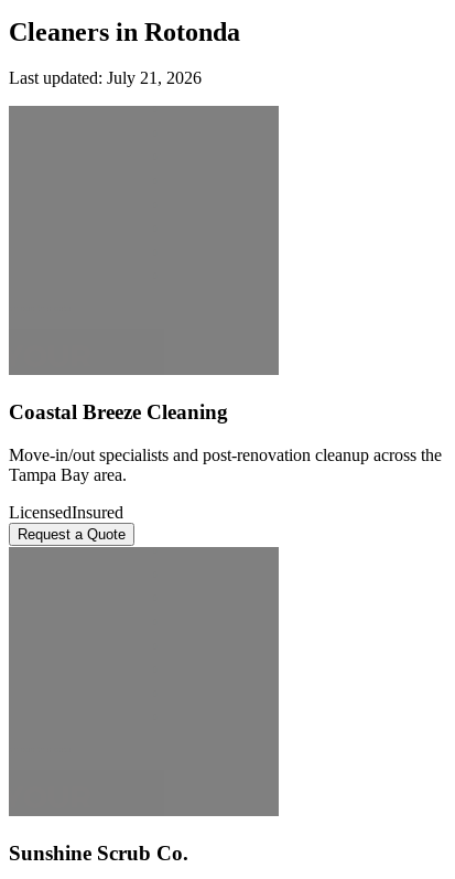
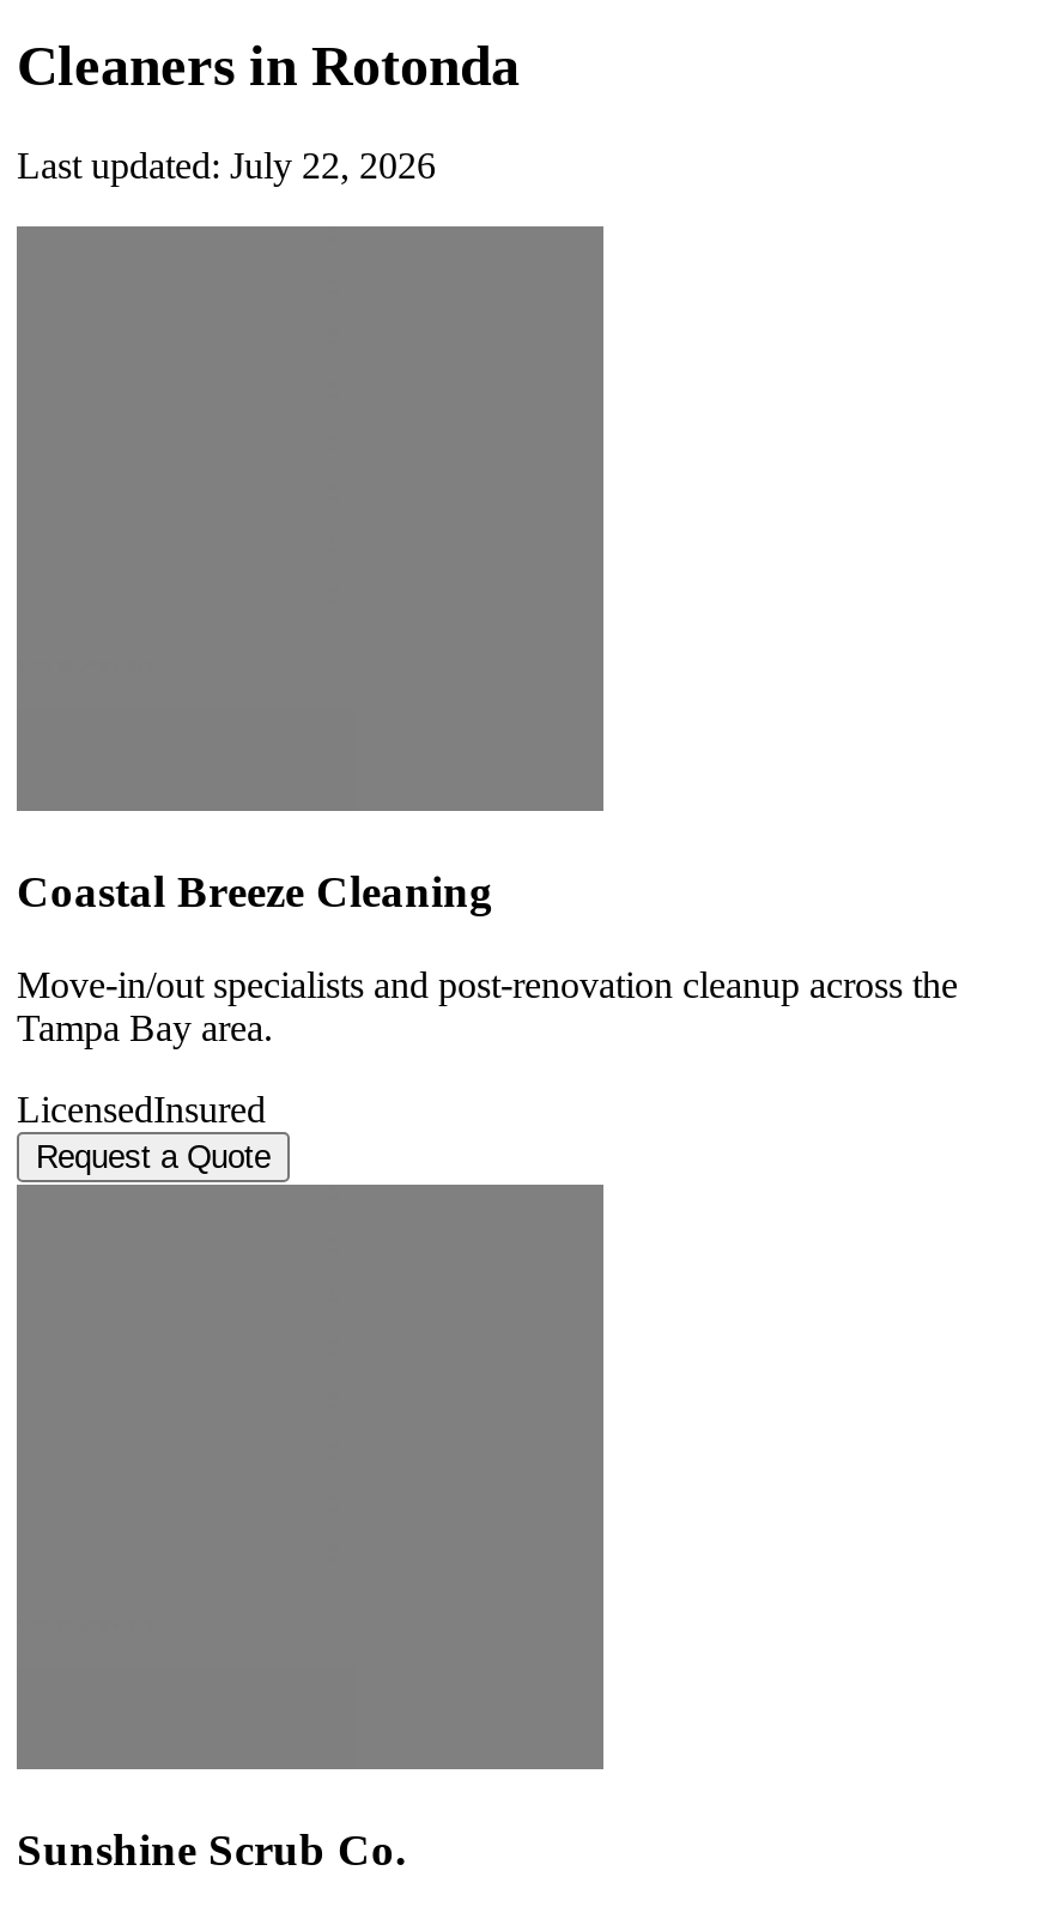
[9,69,202,88] Last updated: July 21, 2026 -> [17,146,436,187] Last updated: July 22, 2026

